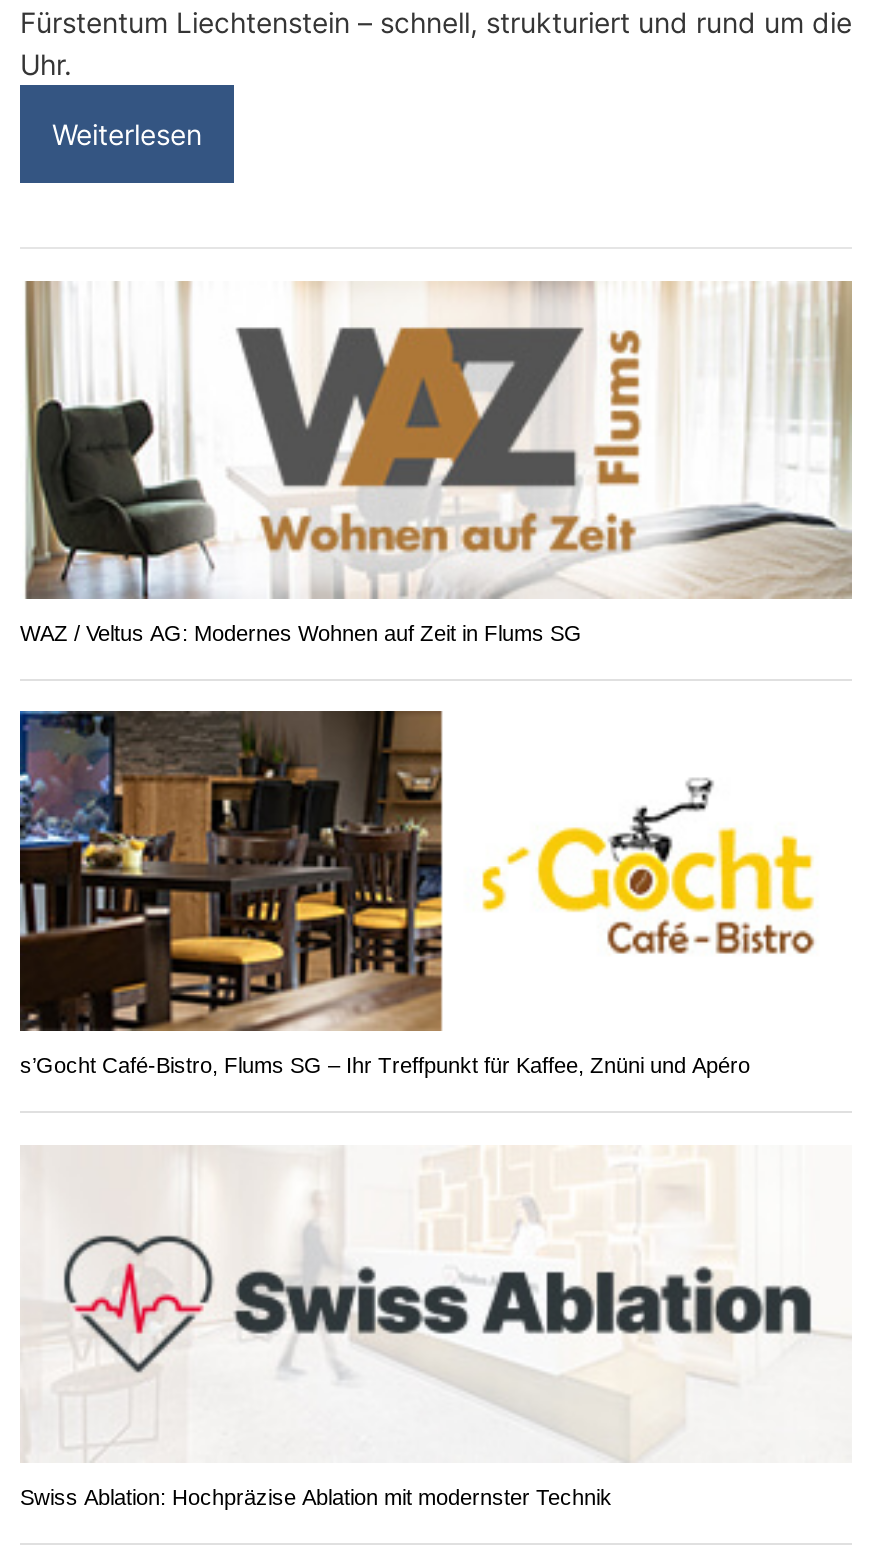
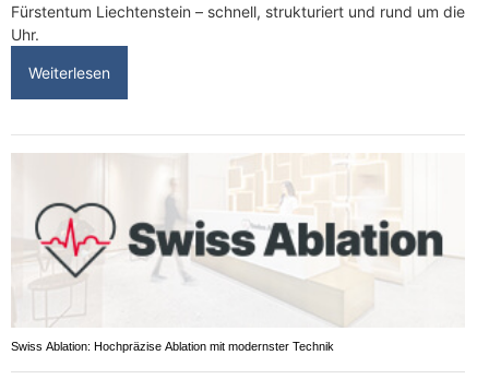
[20,280,582,645] [image] | WAZ / Veltus AG: Modernes Wohnen auf Zeit in Flums SG -> none
[236,280,854,600] [image] -> none
[18,708,750,1076] [image] | s’Gocht Café-Bistro, Flums SG – Ihr Treffpunkt für Kaffee, Znüni und Apéro -> none
[480,778,816,956] [image] -> none

